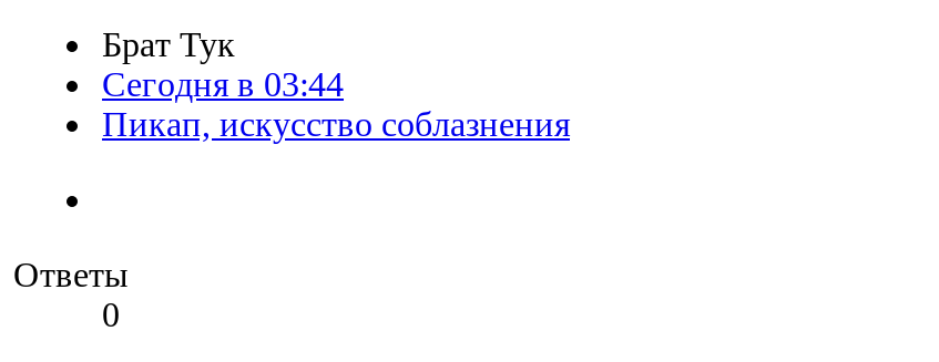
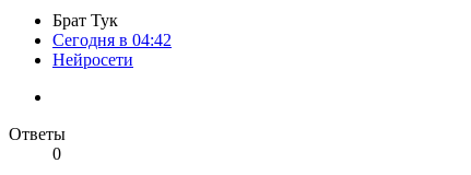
[102,66,570,143] Сегодня в 03:44 | Пикап, искусство соблазнения -> [52,31,172,69] Сегодня в 04:42 | Нейросети

